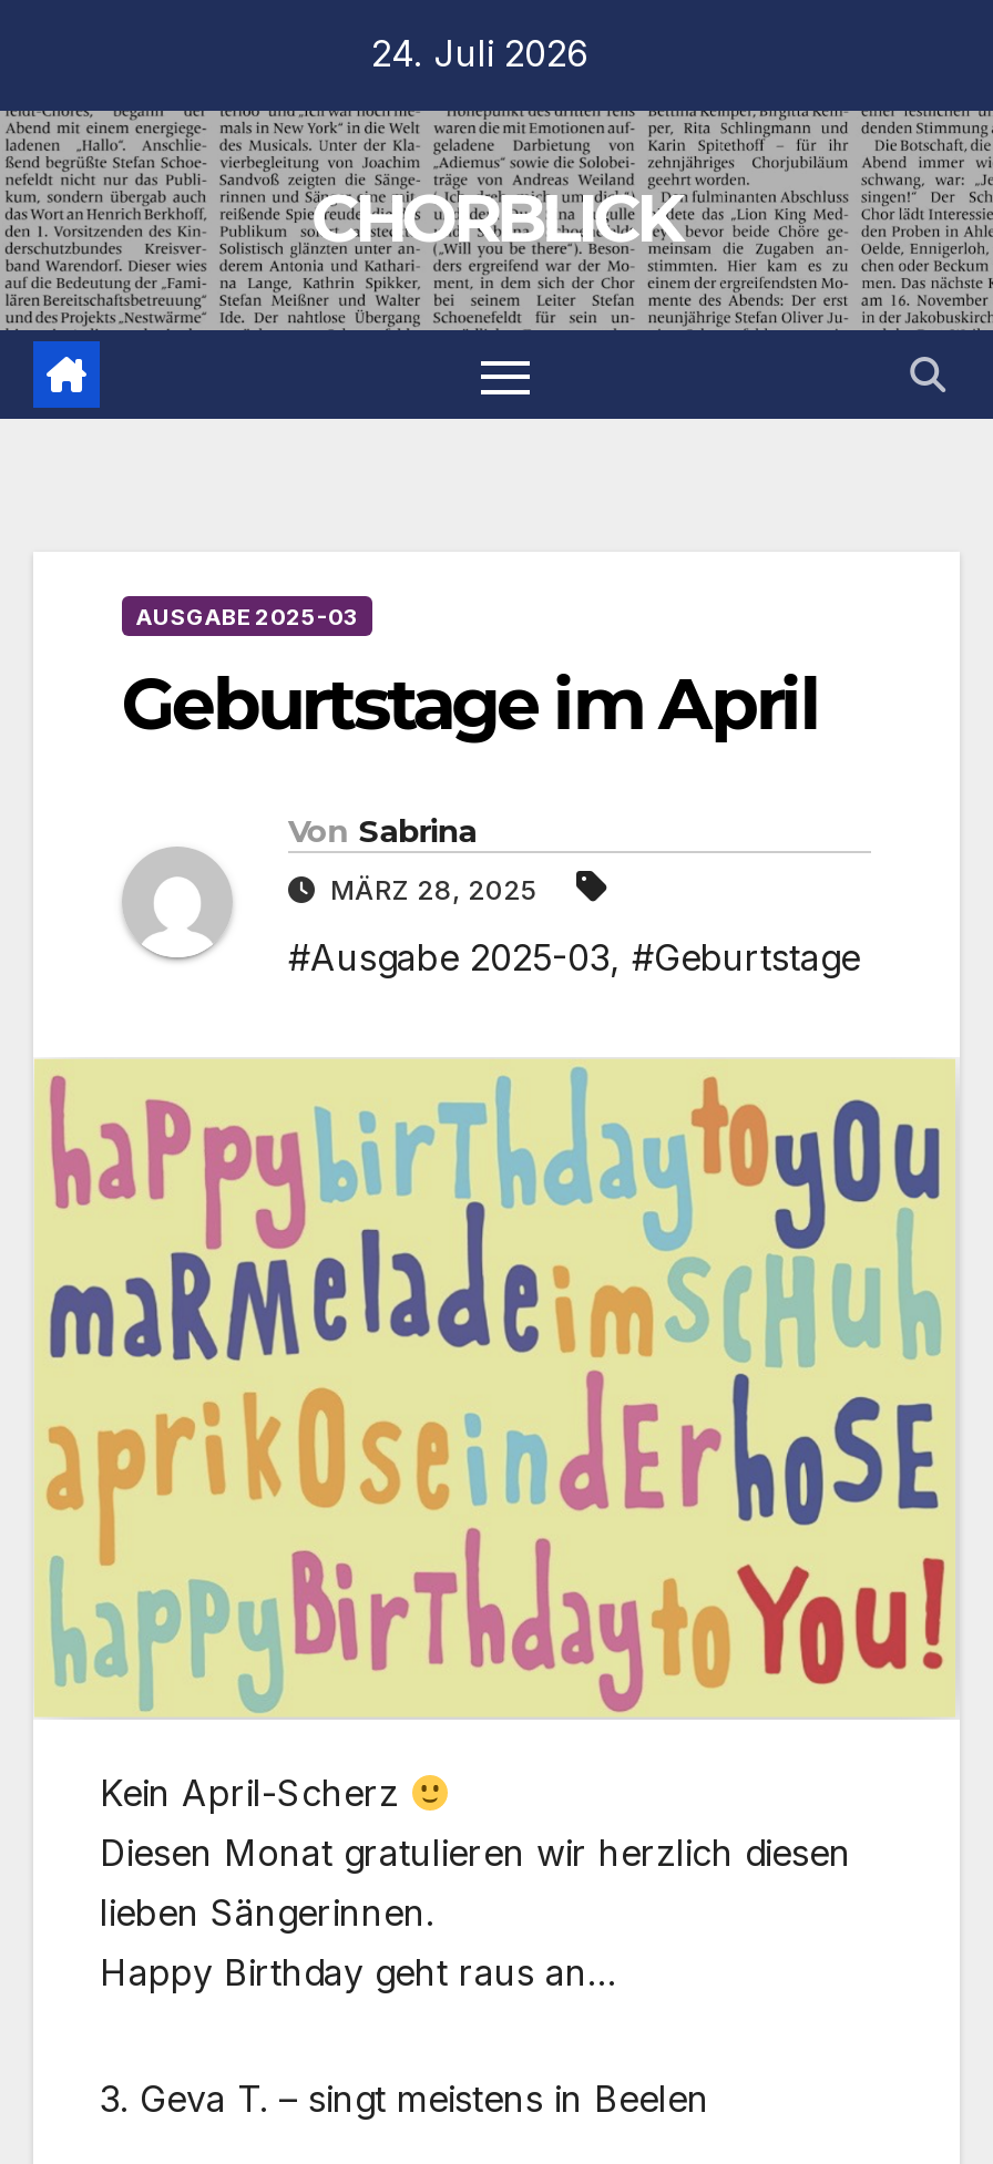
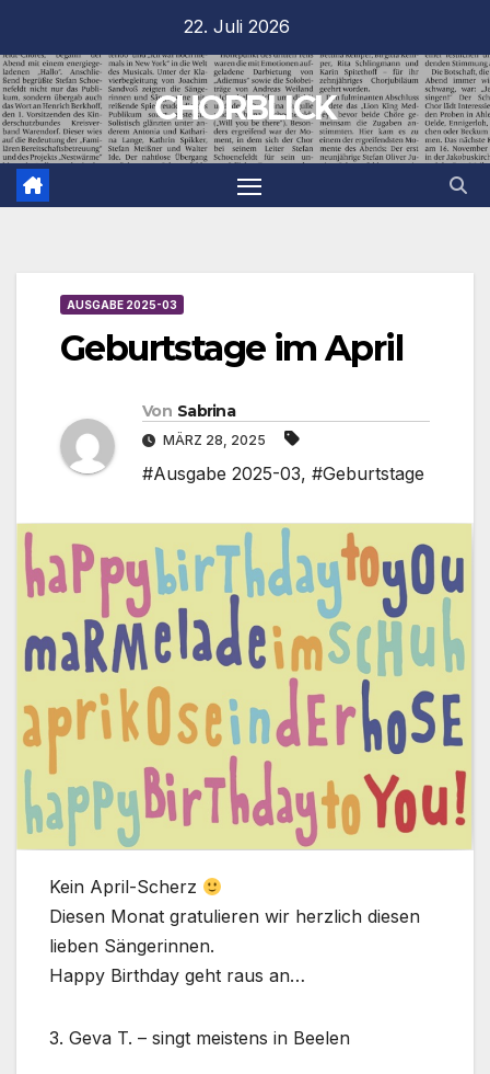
[371,31,588,75] 24. Juli 2026 -> [184,15,290,37] 22. Juli 2026

